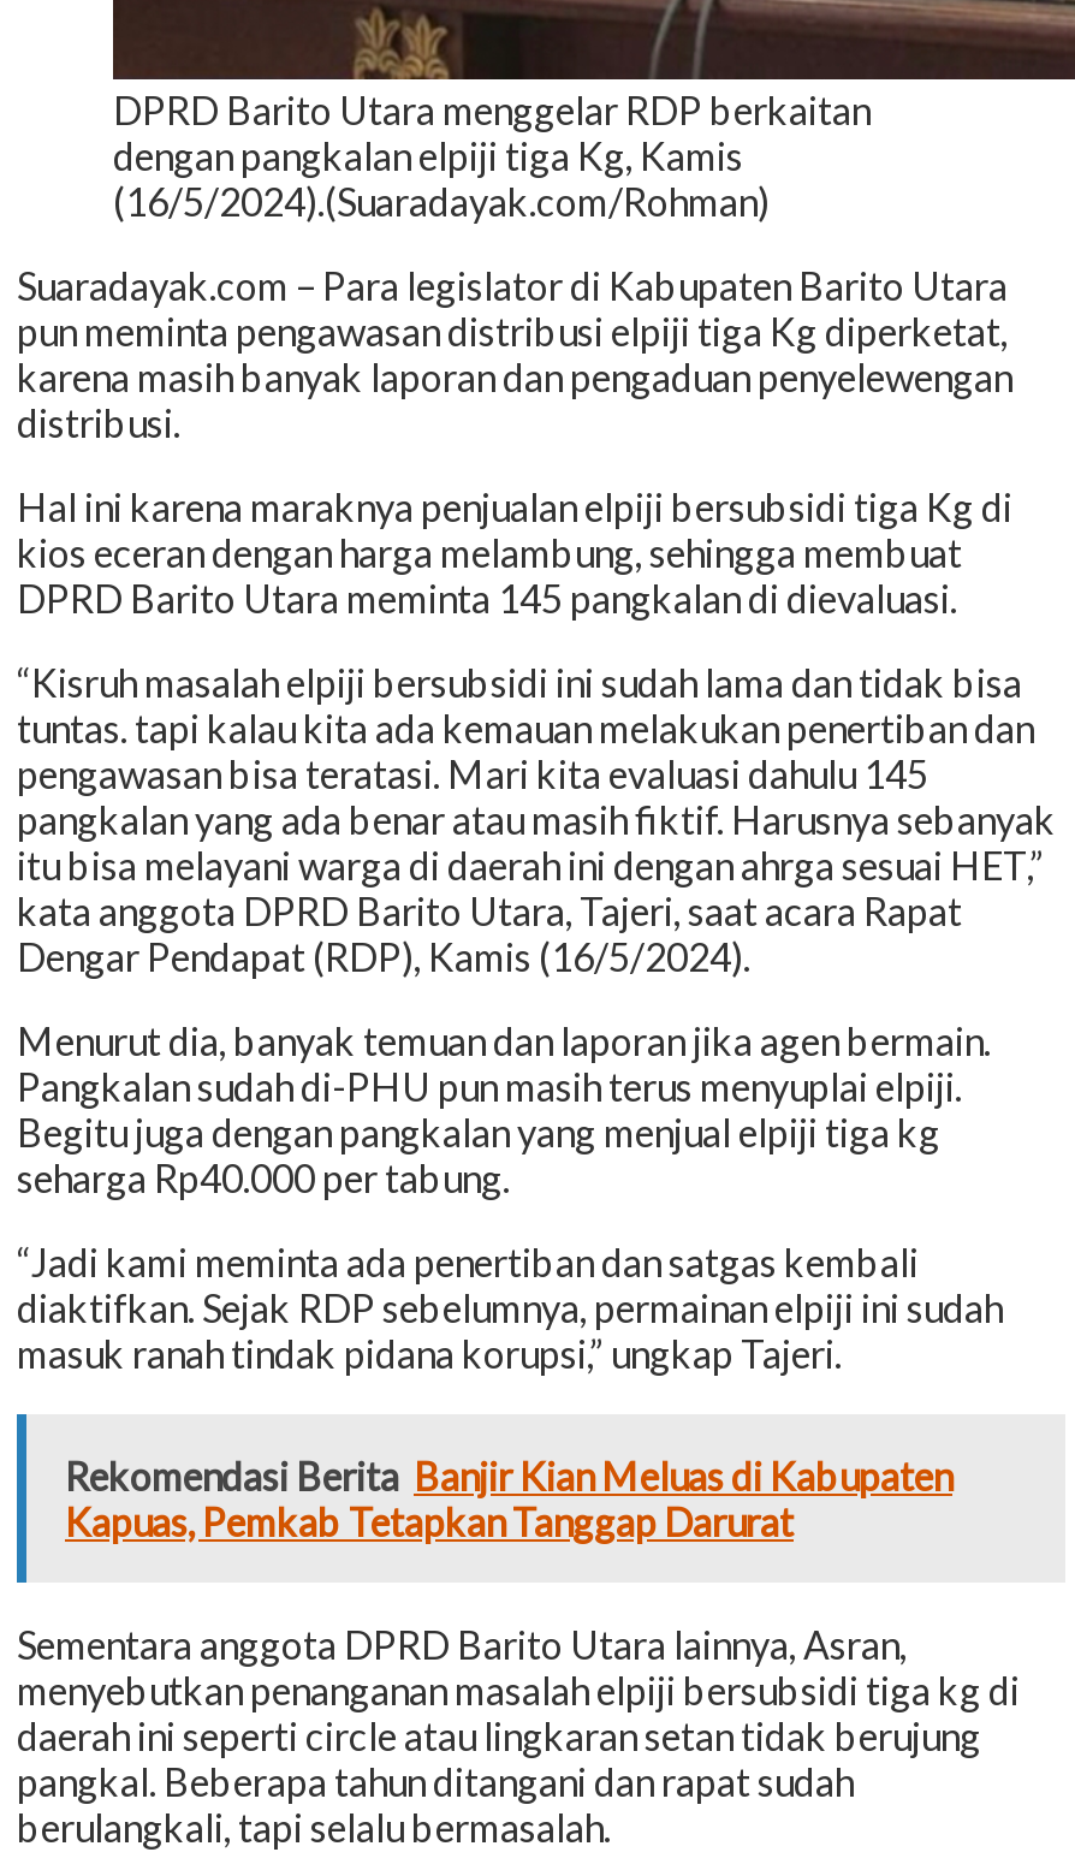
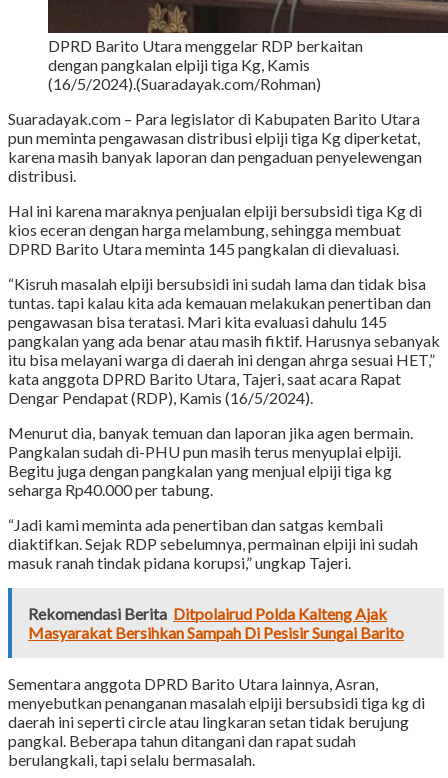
[65,1452,952,1544] Rekomendasi Berita Banjir Kian Meluas di Kabupaten | Kapuas, Pemkab Tetapkan Tanggap Darurat -> [28,604,404,642] Rekomendasi Berita Ditpolairud Polda Kalteng Ajak | Masyarakat Bersihkan Sampah Di Pesisir Sungai Barito

